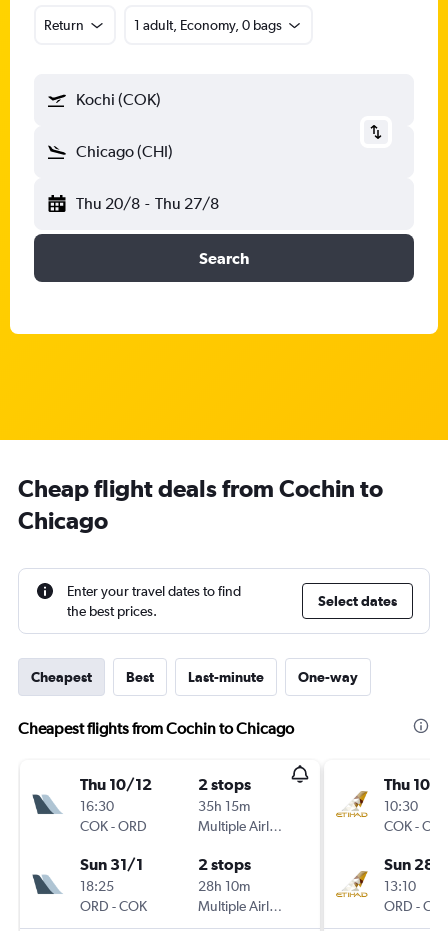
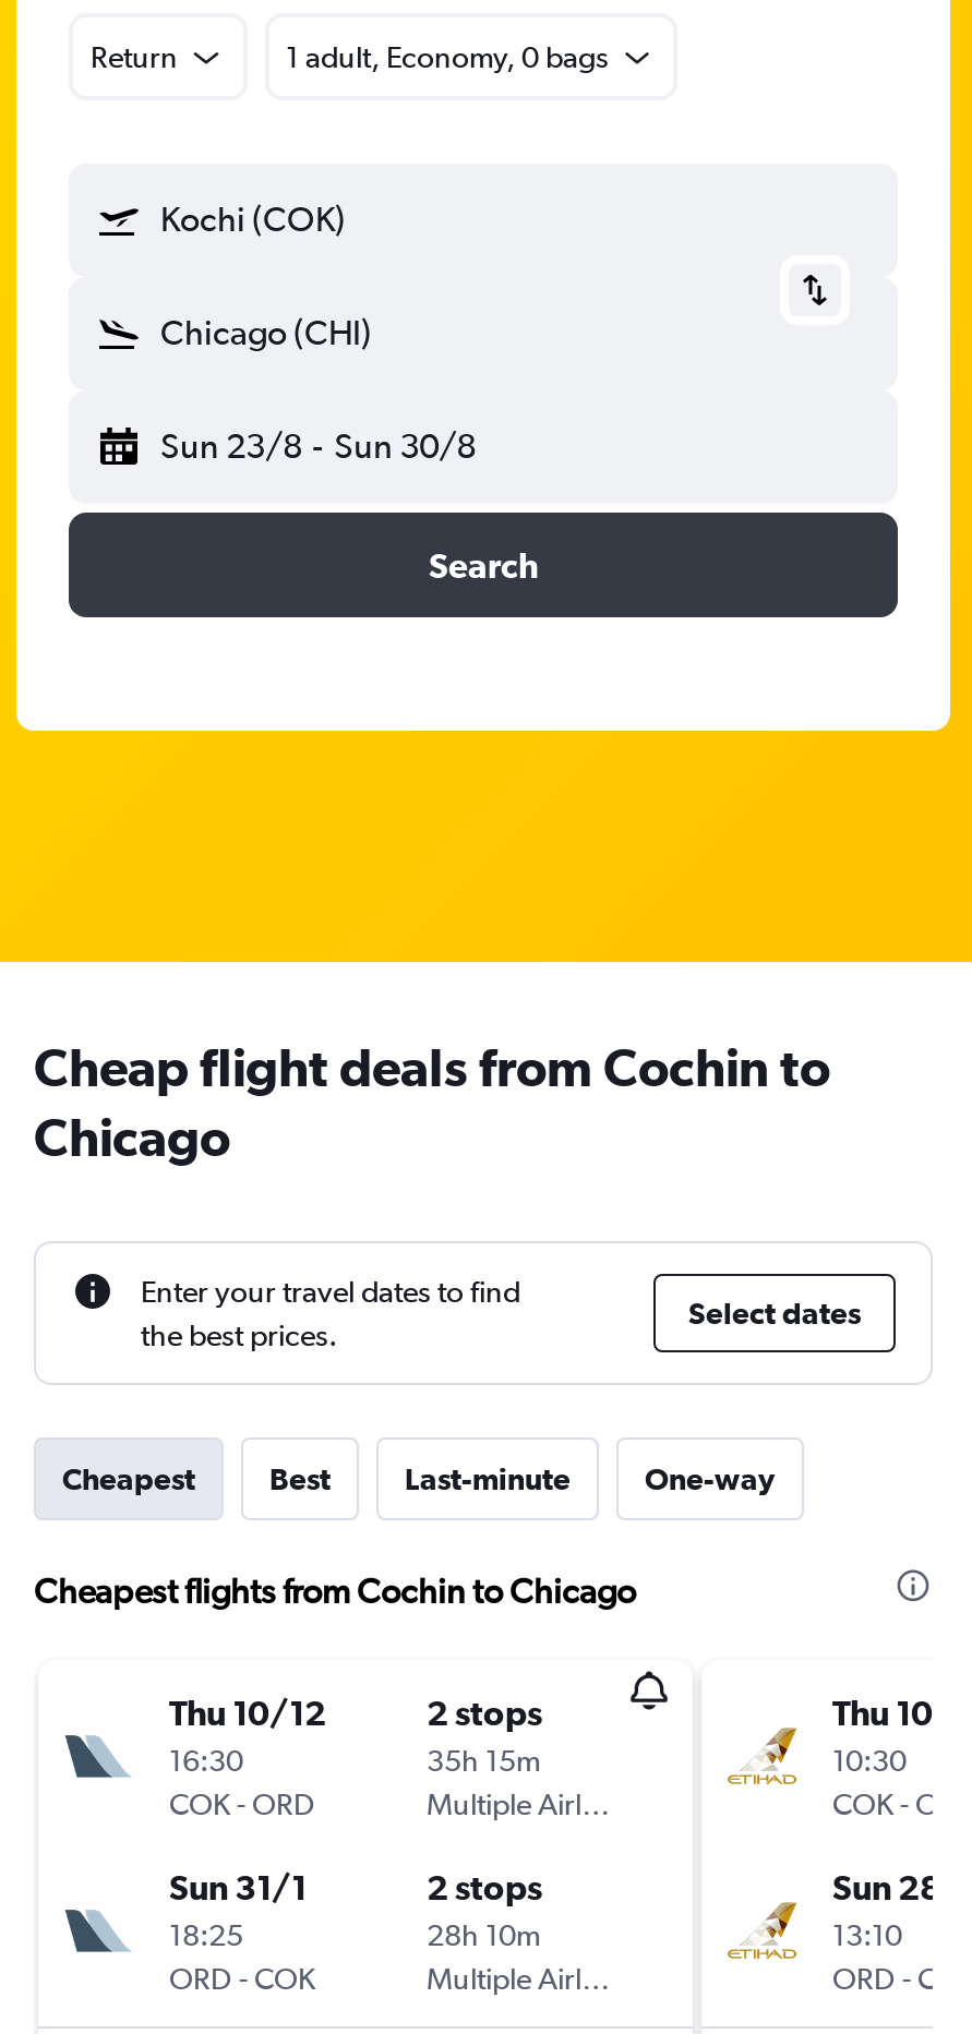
[76,194,219,213] Thu 20/8 - Thu 27/8 -> [160,425,476,467] Sun 23/8 - Sun 30/8

